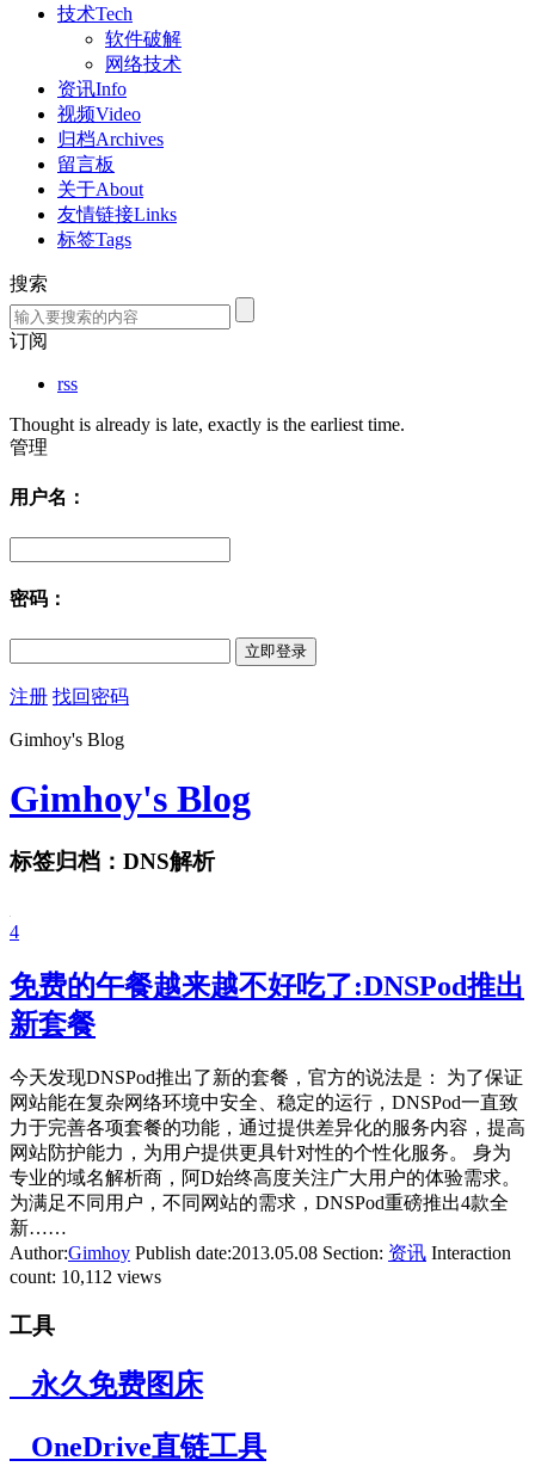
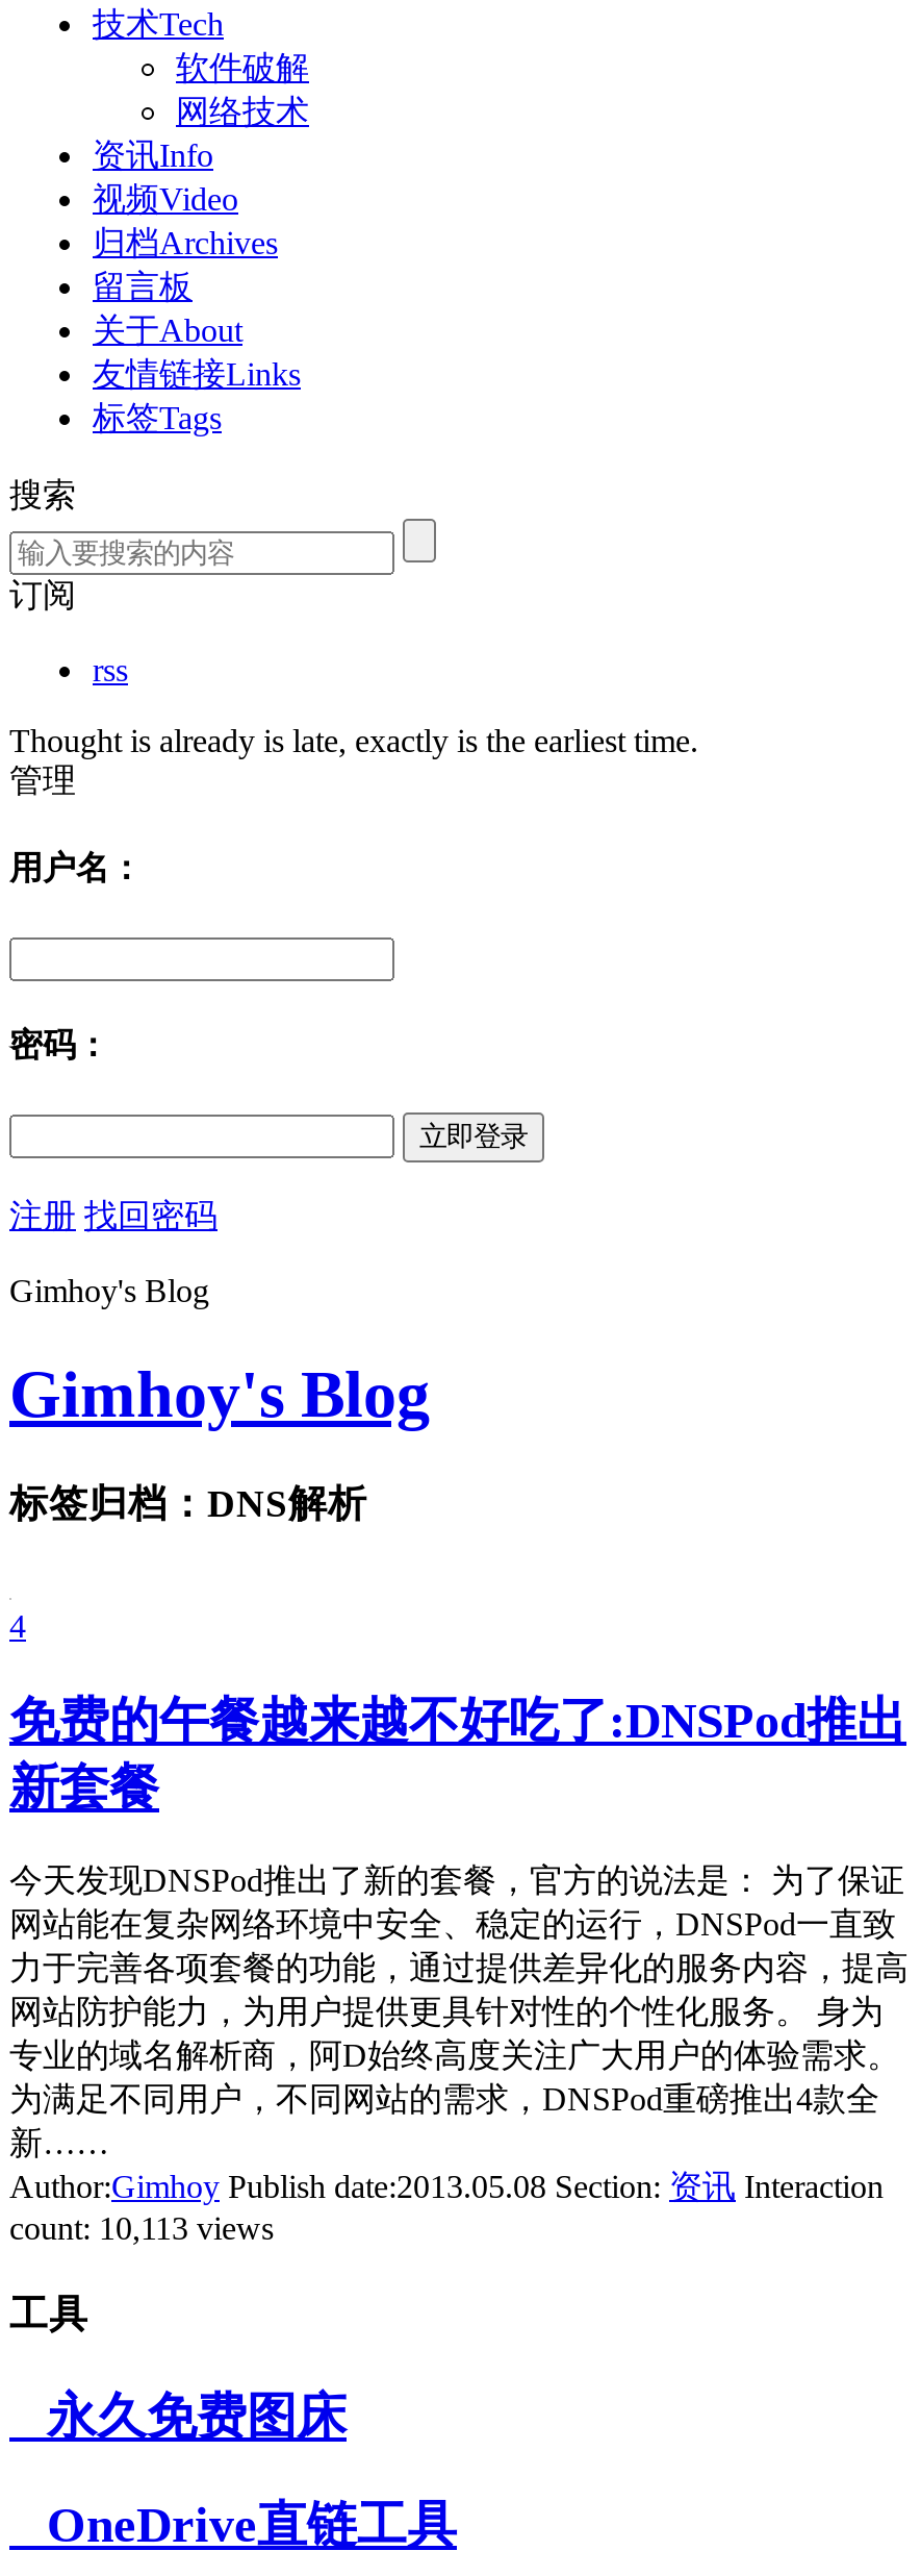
[10,1267,161,1287] count: 10,112 views -> [9,2211,274,2247] count: 10,113 views

